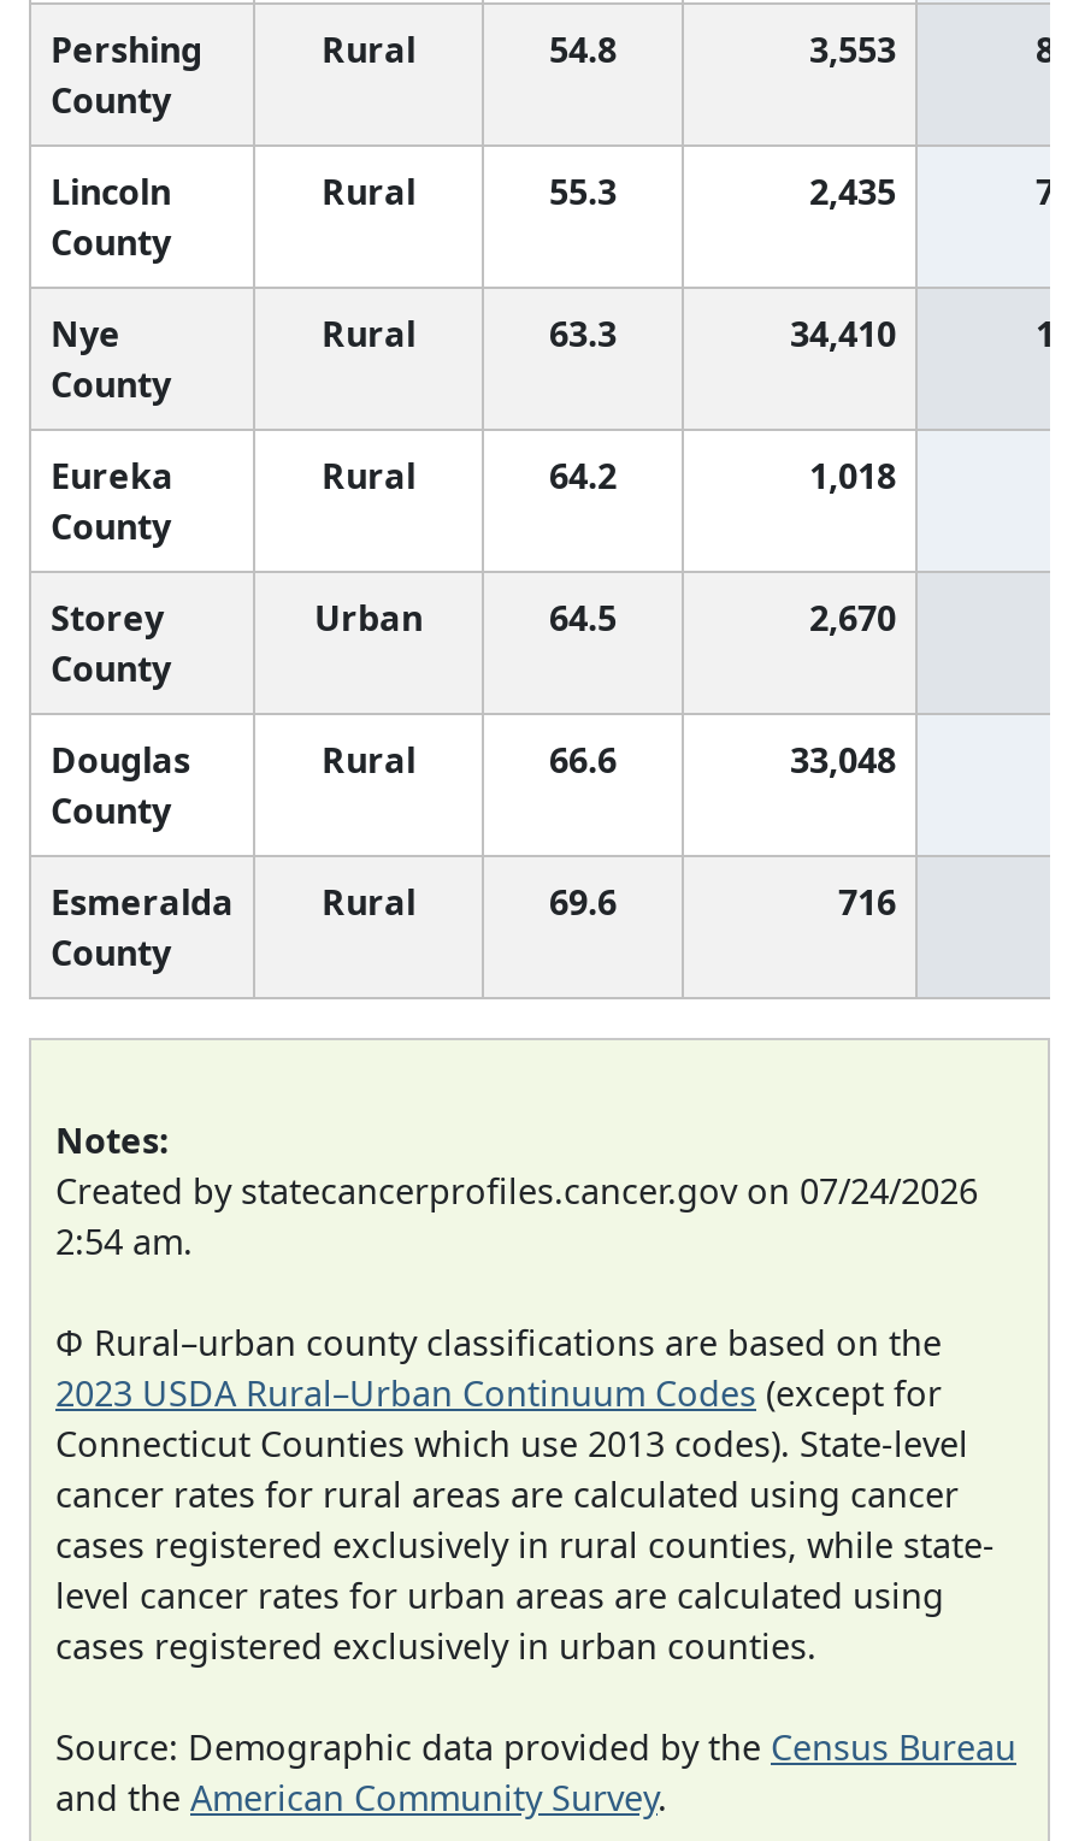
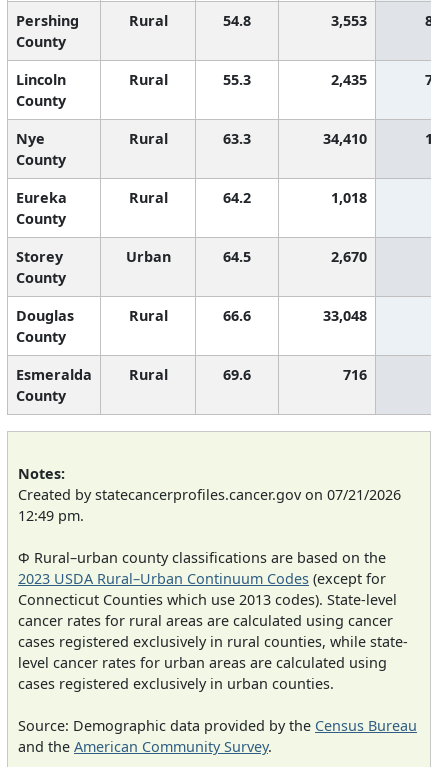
[55,1167,978,1263] Created by statecancerprofiles.cancer.gov on 07/24/2026 | 2:54 am. -> [18,484,401,524] Created by statecancerprofiles.cancer.gov on 07/21/2026 | 12:49 pm.

